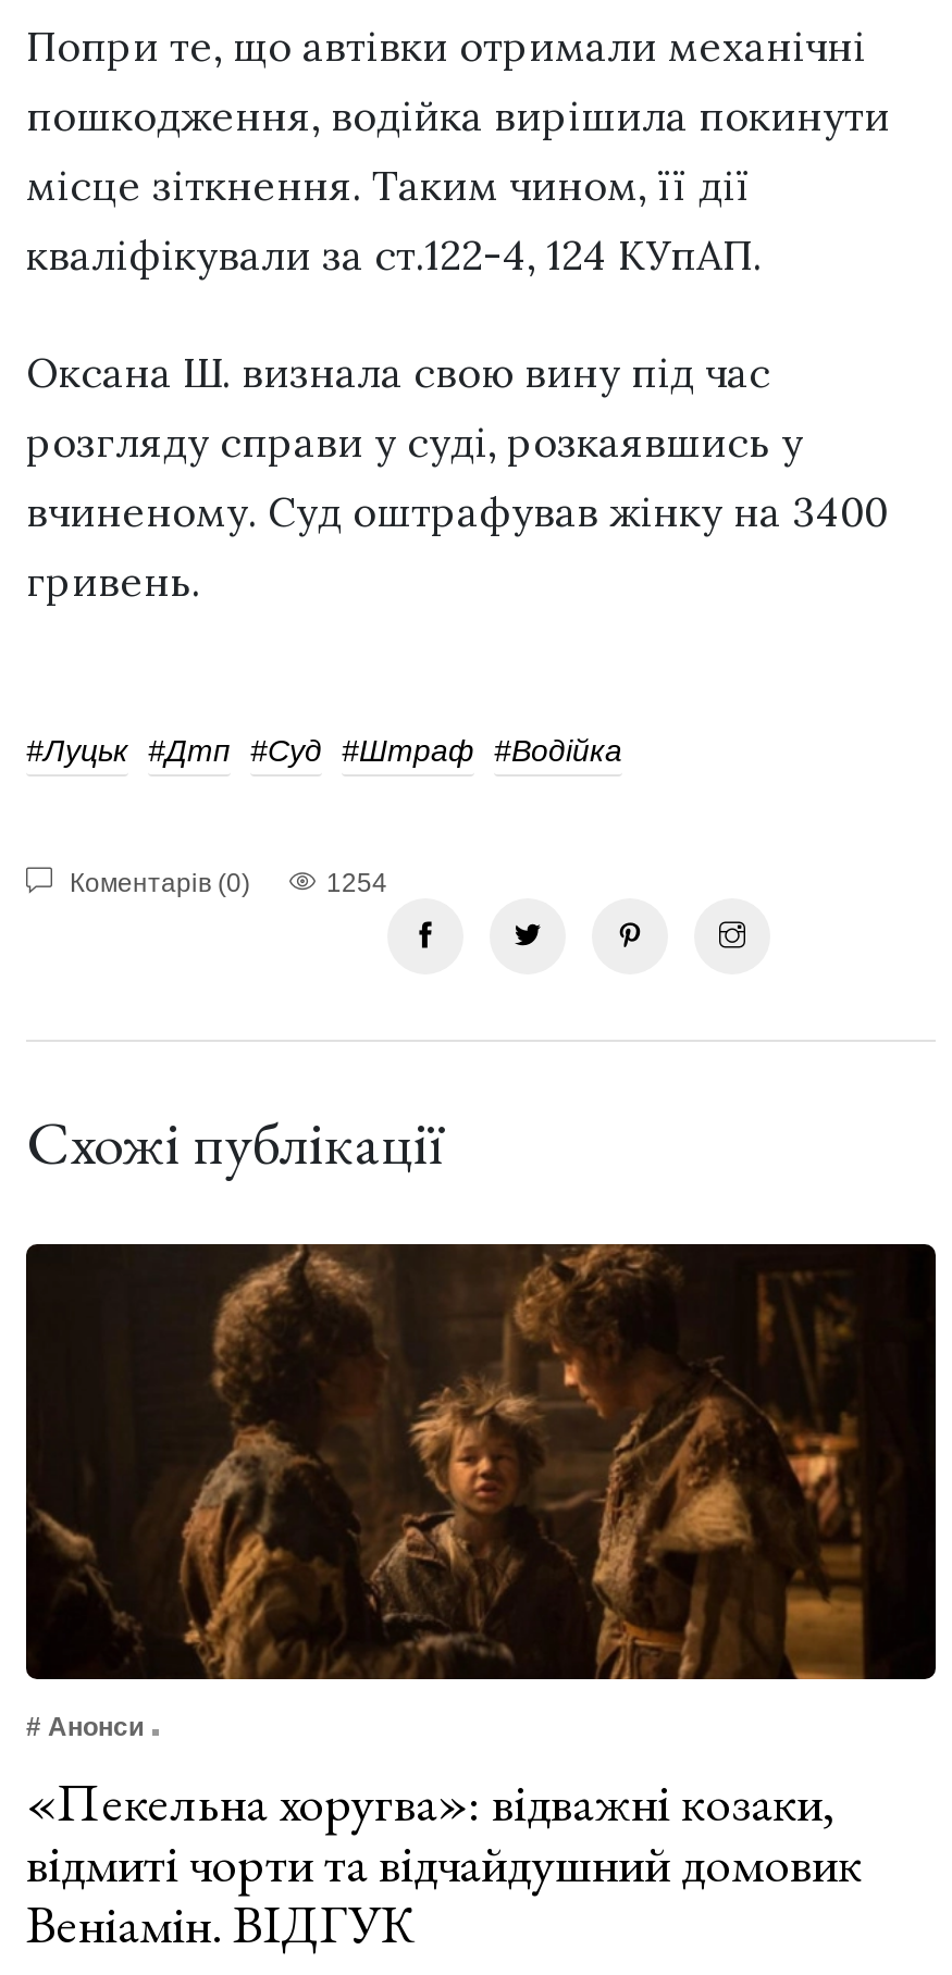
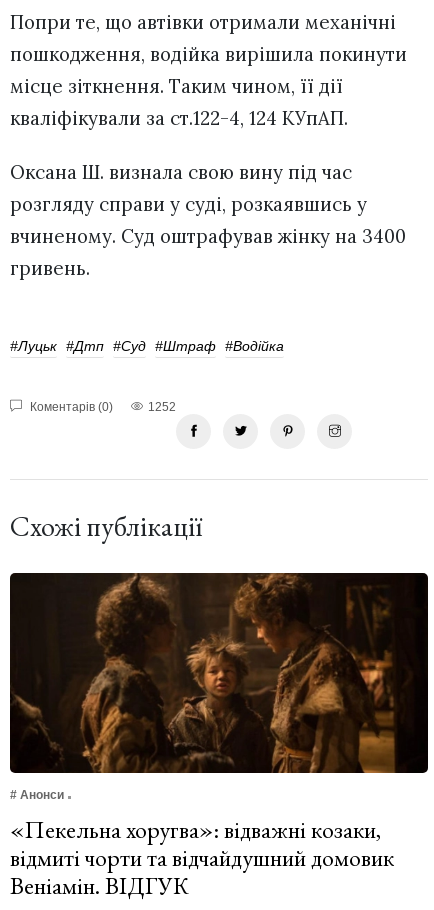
[326,868,387,899] 1254 -> [148,400,176,414] 1252

